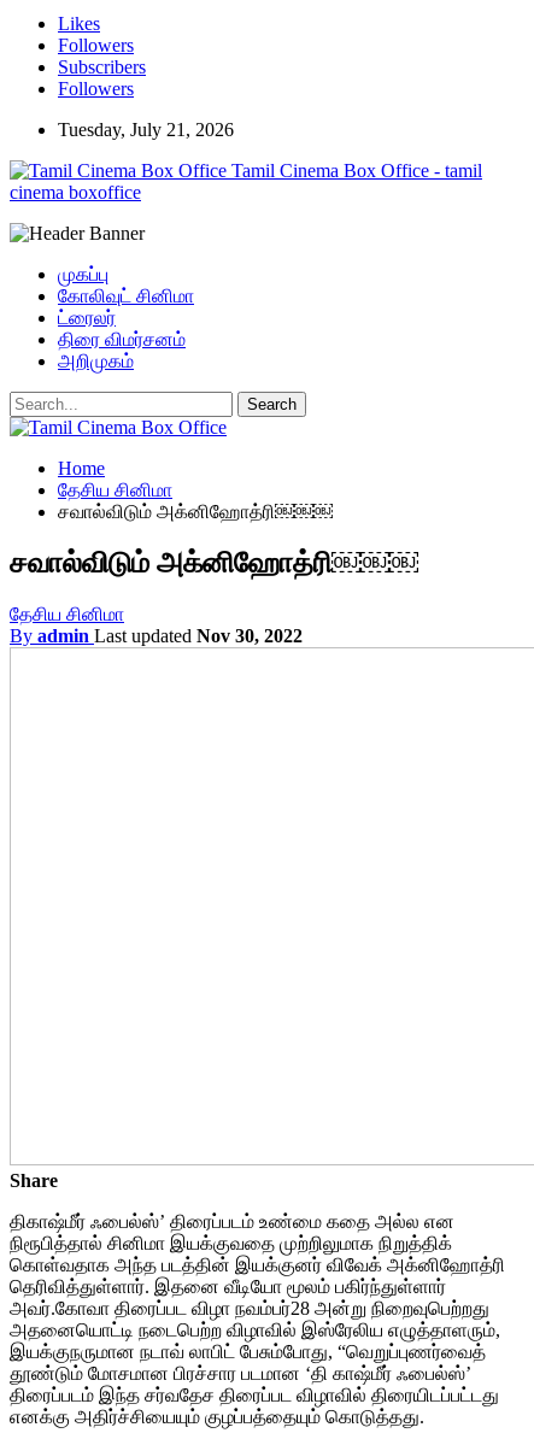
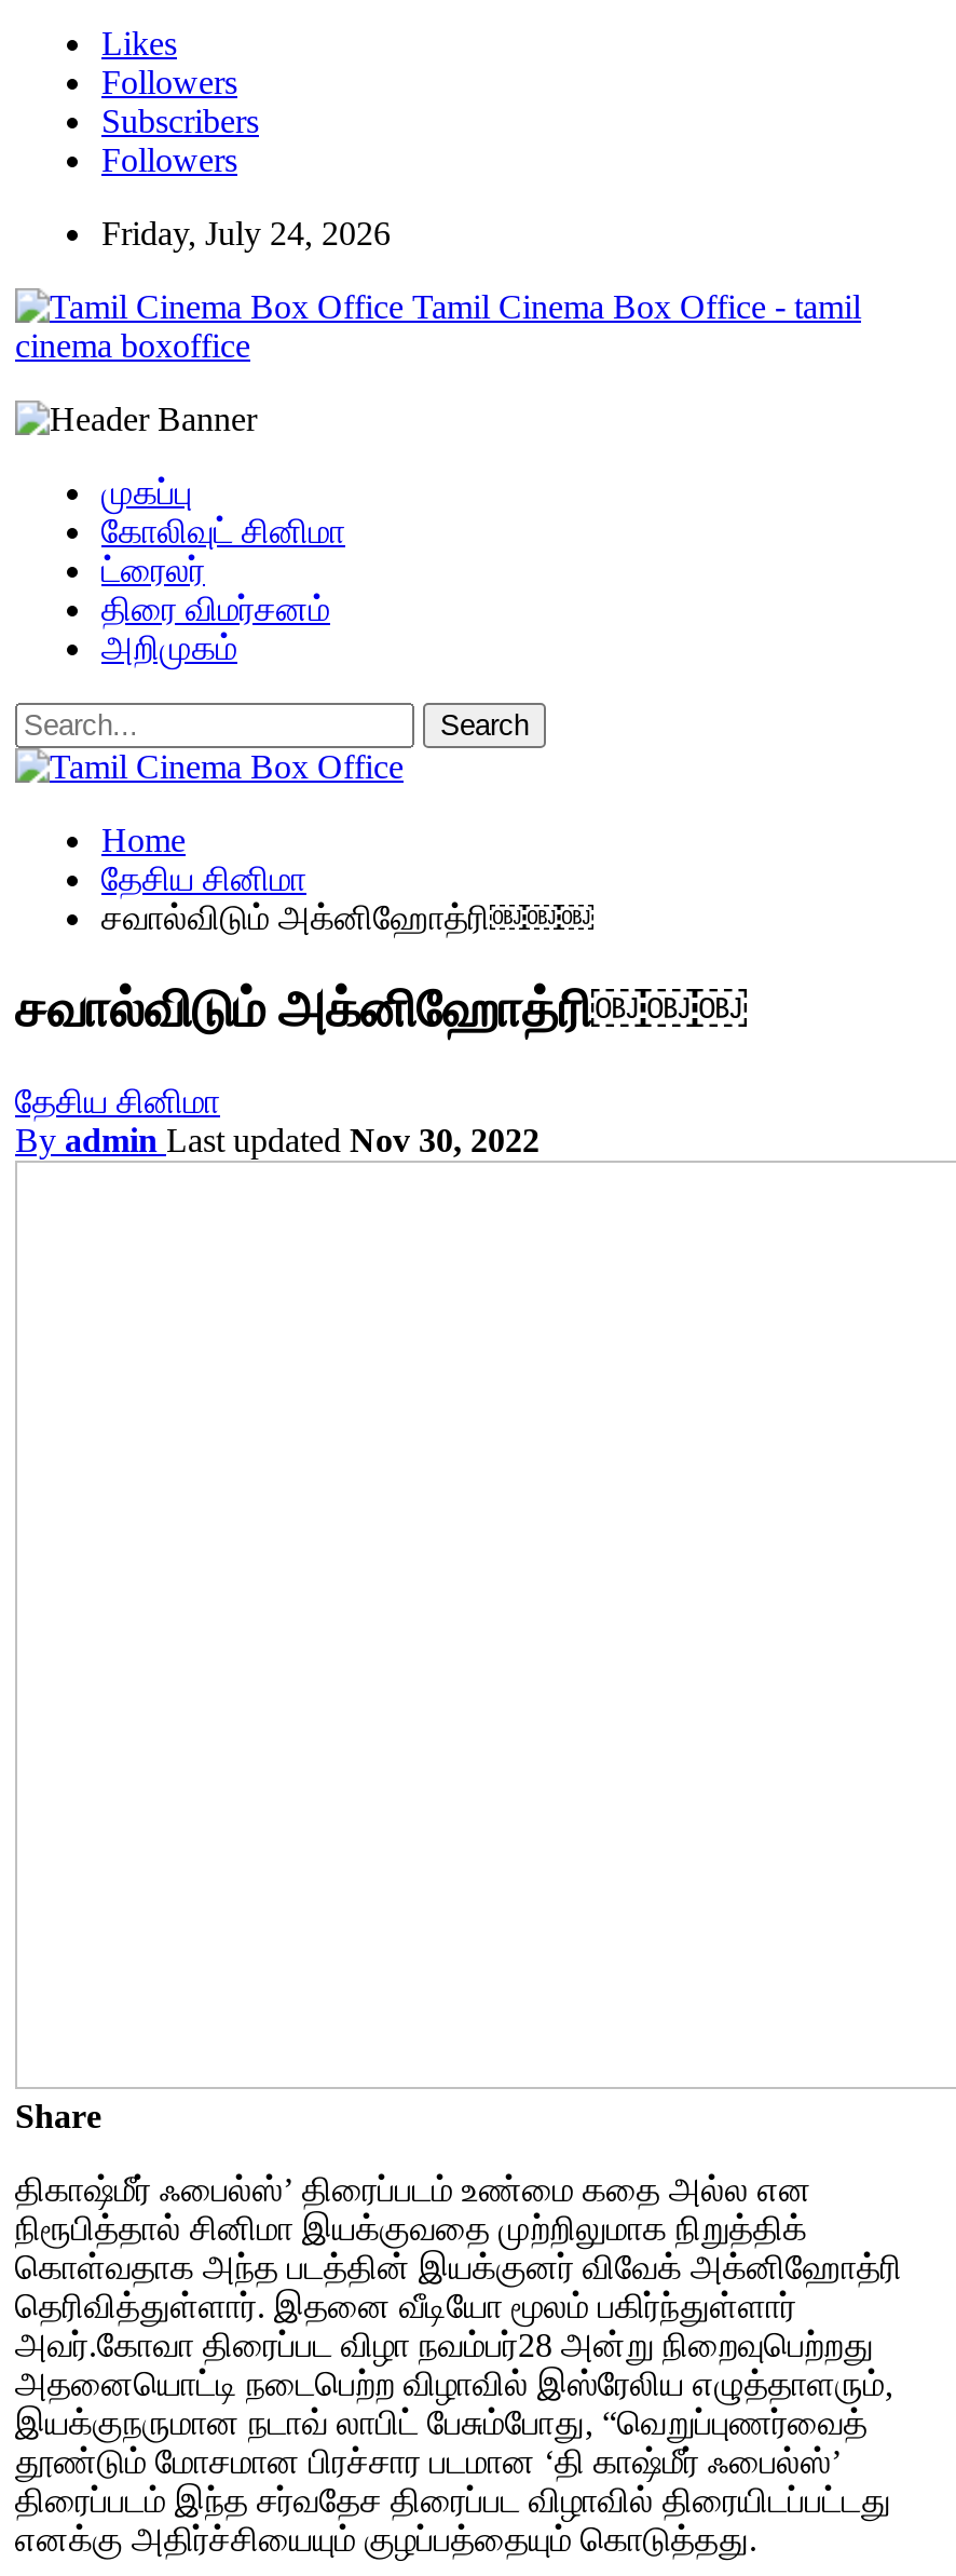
[58,119,234,140] Tuesday, July 21, 2026 -> [101,215,391,252] Friday, July 24, 2026

